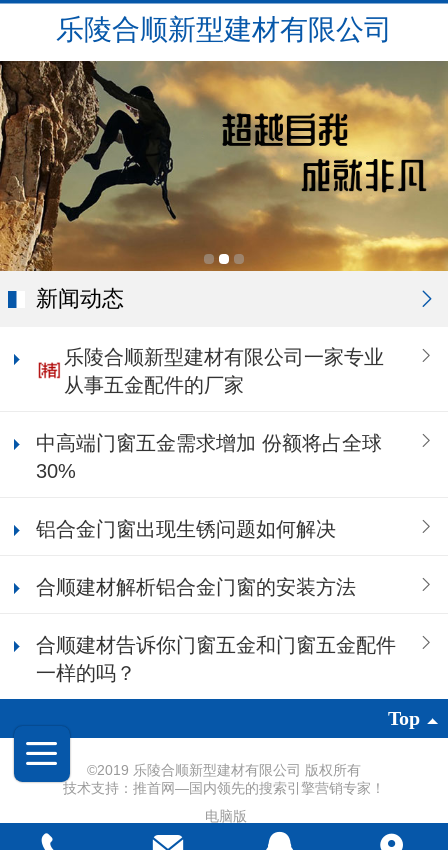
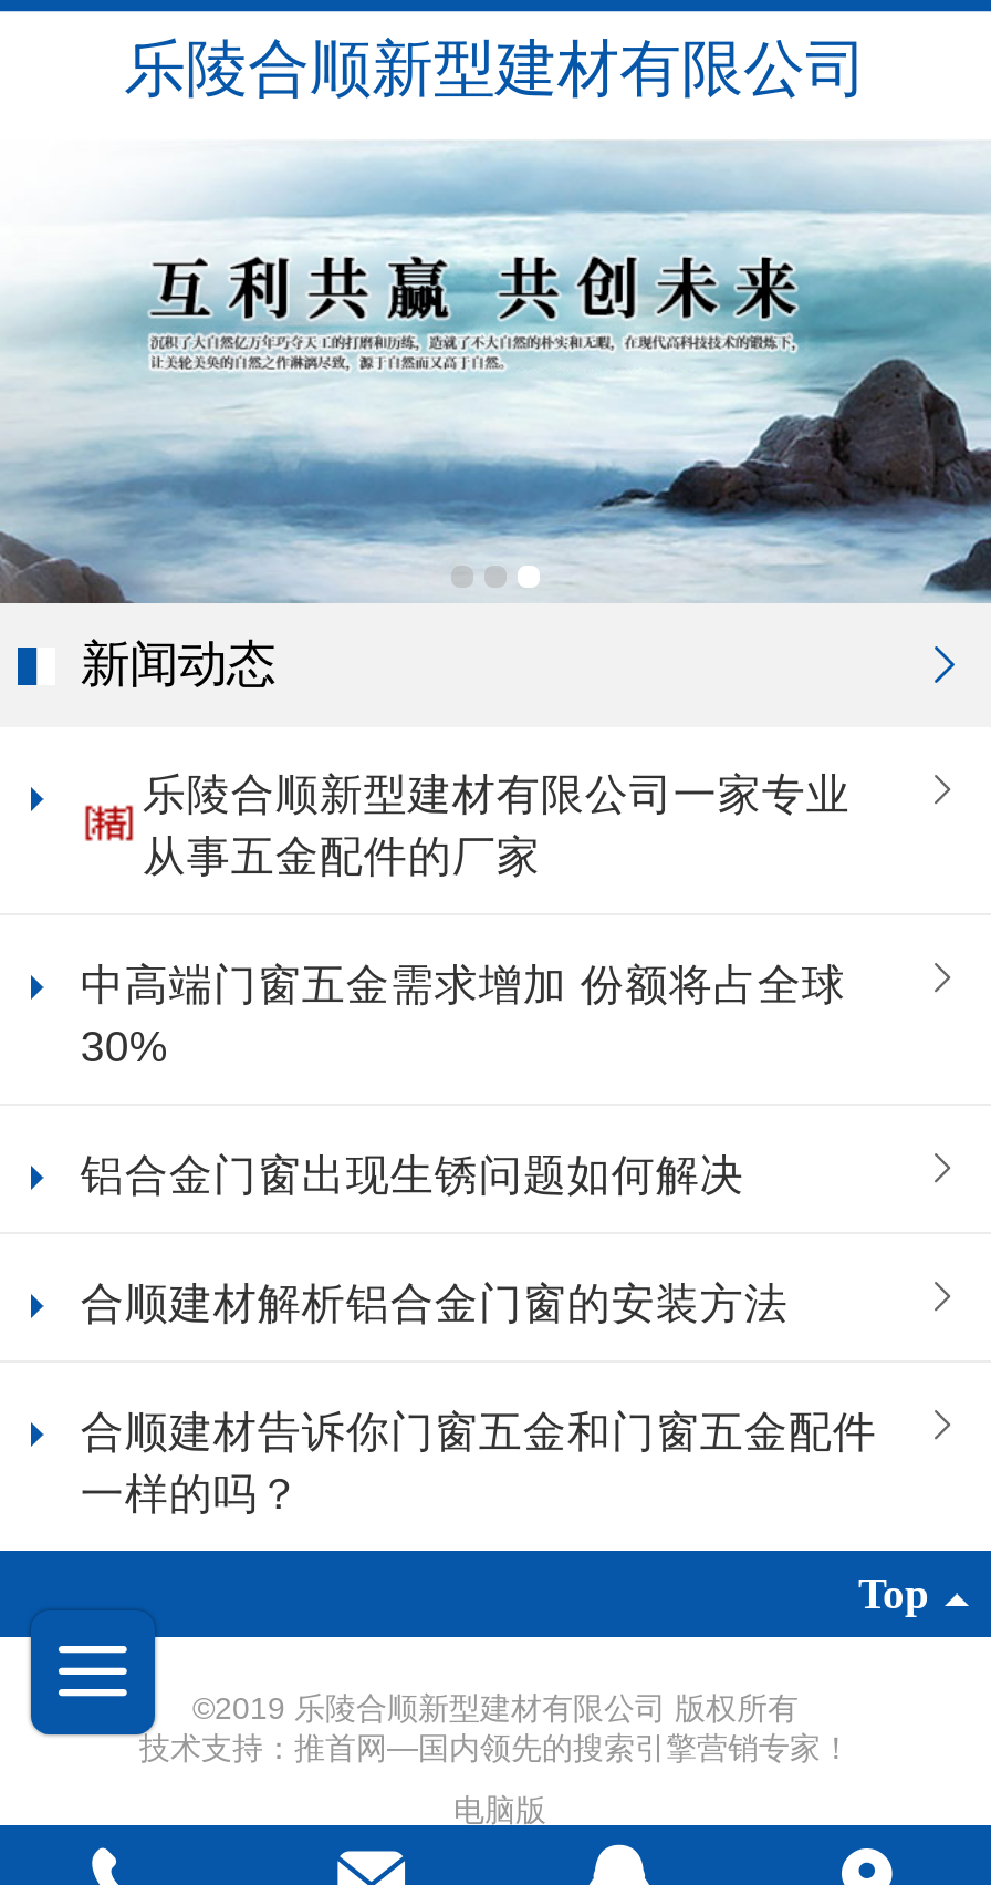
[3,60,445,272] [image] -> [7,138,984,605] [image]

